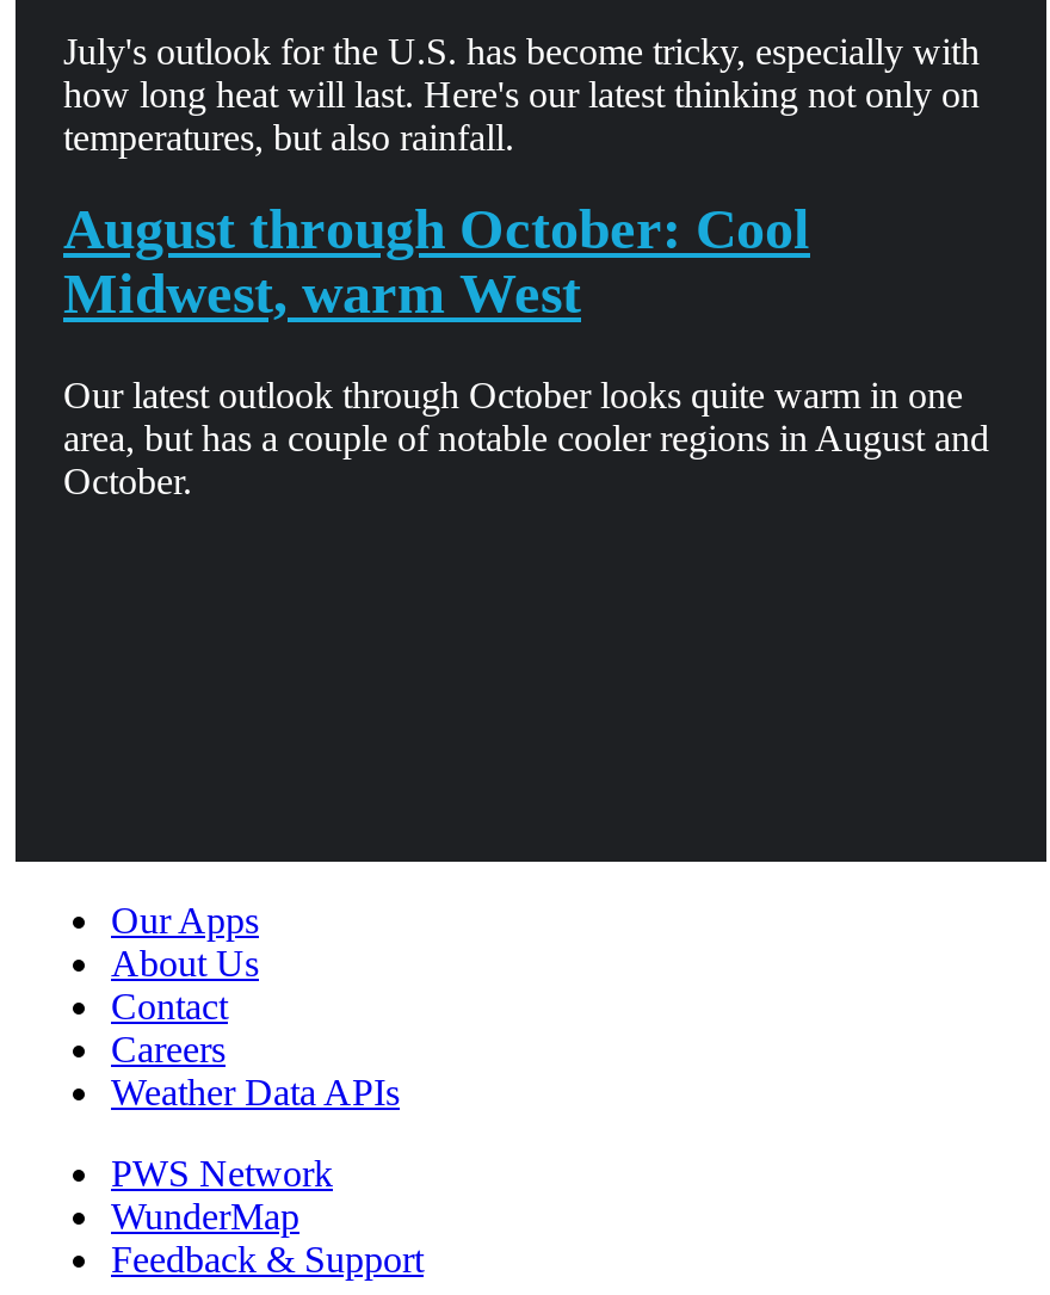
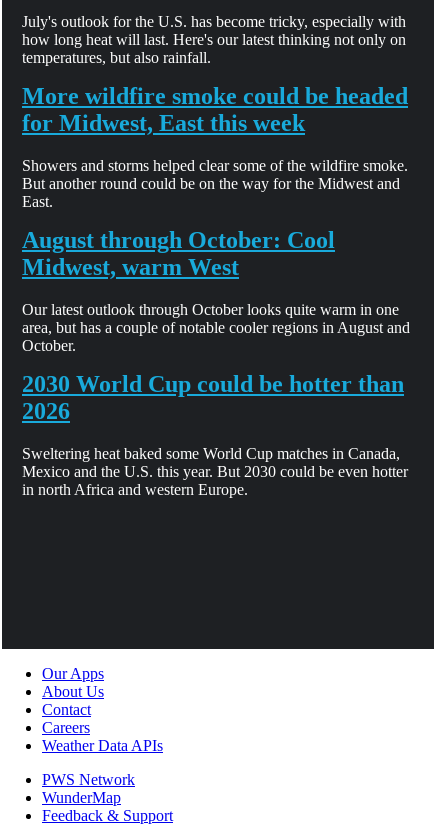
none -> [22,83,408,210] More wildfire smoke could be headed | for Midwest, East this week | Showers and storms helped clear some of the wildfire smoke. | But another round could be on the way for the Midwest and | East.
none -> [22,371,408,498] 2030 World Cup could be hotter than | 2026 | Sweltering heat baked some World Cup matches in Canada, | Mexico and the U.S. this year. But 2030 could be even hotter | in north Africa and western Europe.

